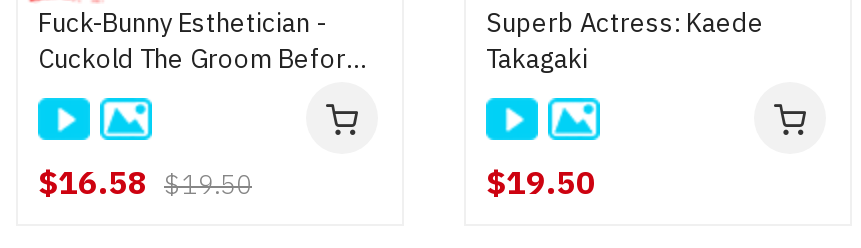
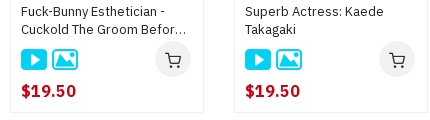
[38,162,252,202] $16.58 $19.50 -> [21,81,76,101] $19.50

